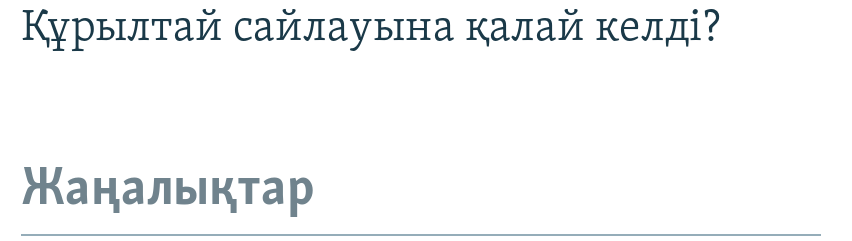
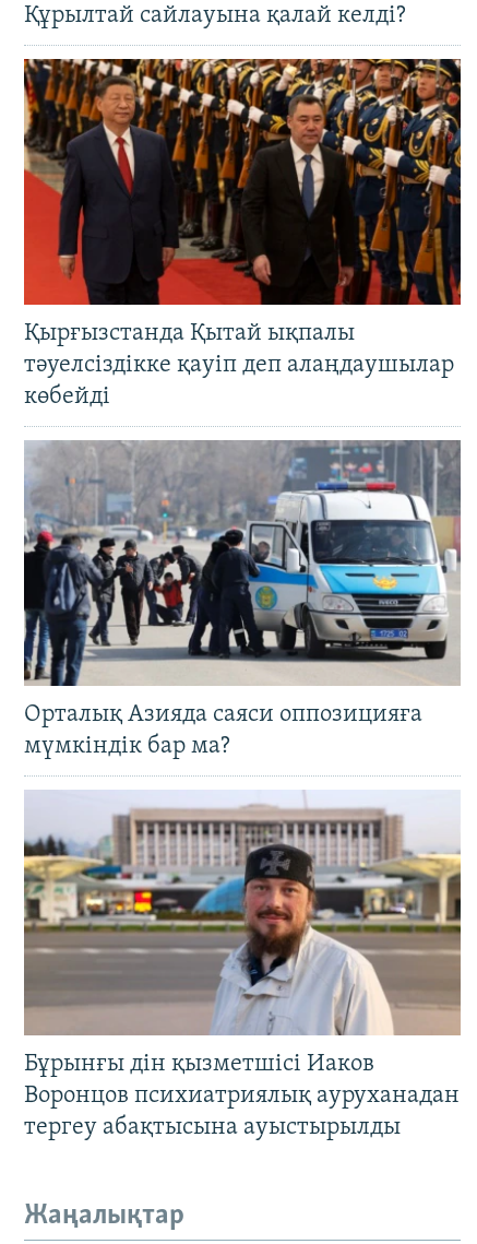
none -> [23,58,462,410] [image] | Қырғызстанда Қытай ықпалы | тәуелсіздікке қауіп деп алаңдаушылар | көбейді
none -> [23,439,462,760] [image] | Орталық Азияда саяси оппозицияға | мүмкіндік бар ма?
none -> [23,791,462,1141] [image] | Бұрынғы дін қызметшісі Иаков | Воронцов психиатриялық ауруханадан | тергеу абақтысына ауыстырылды

